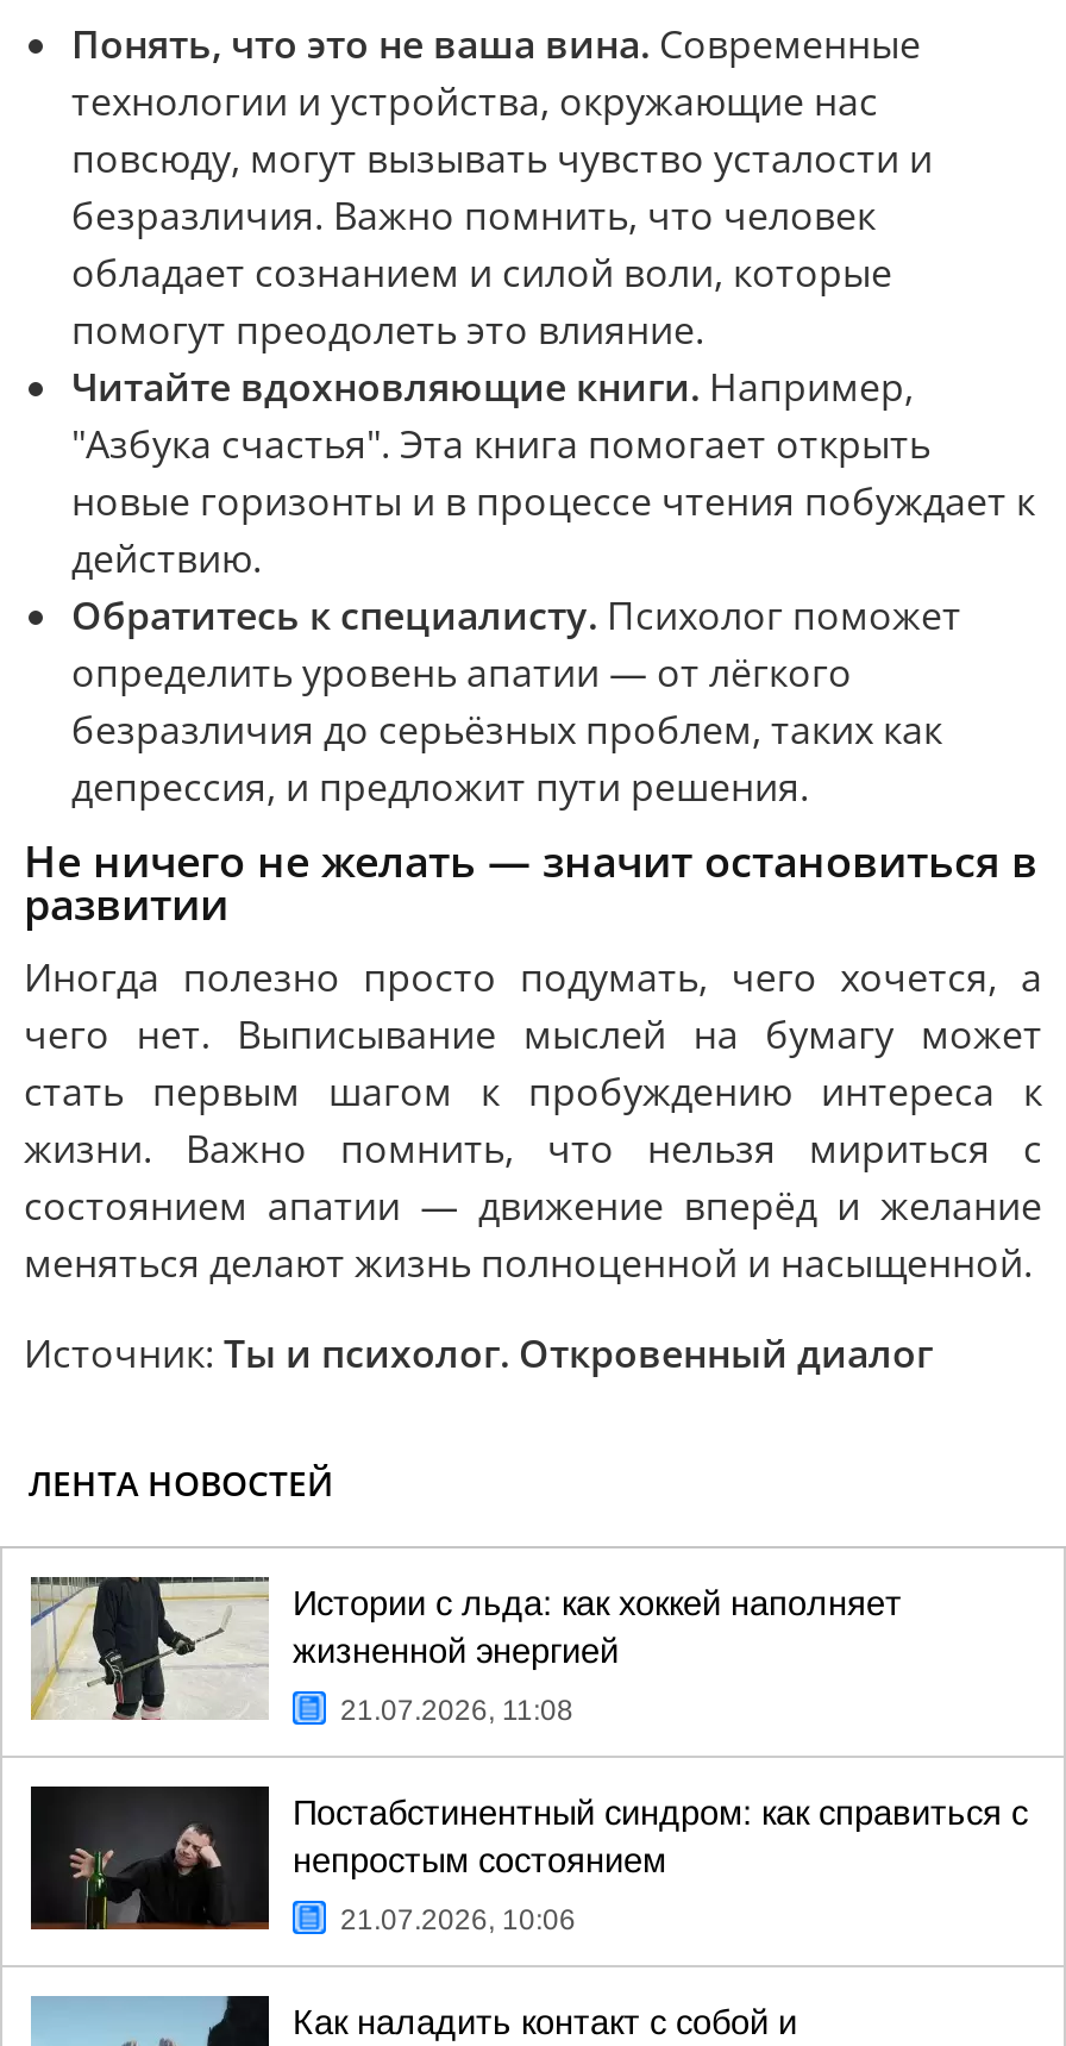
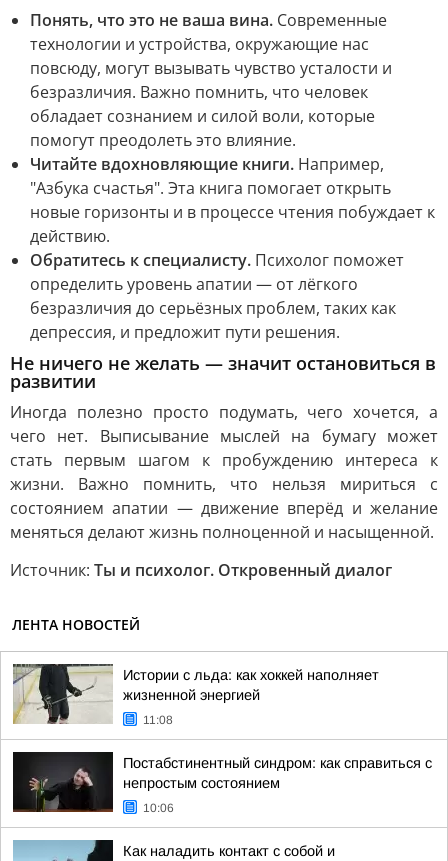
[340,1694,573,1727] 21.07.2026, 11:08 -> [143,713,173,727] 11:08
[340,1903,576,1936] 21.07.2026, 10:06 -> [143,801,174,815] 10:06

